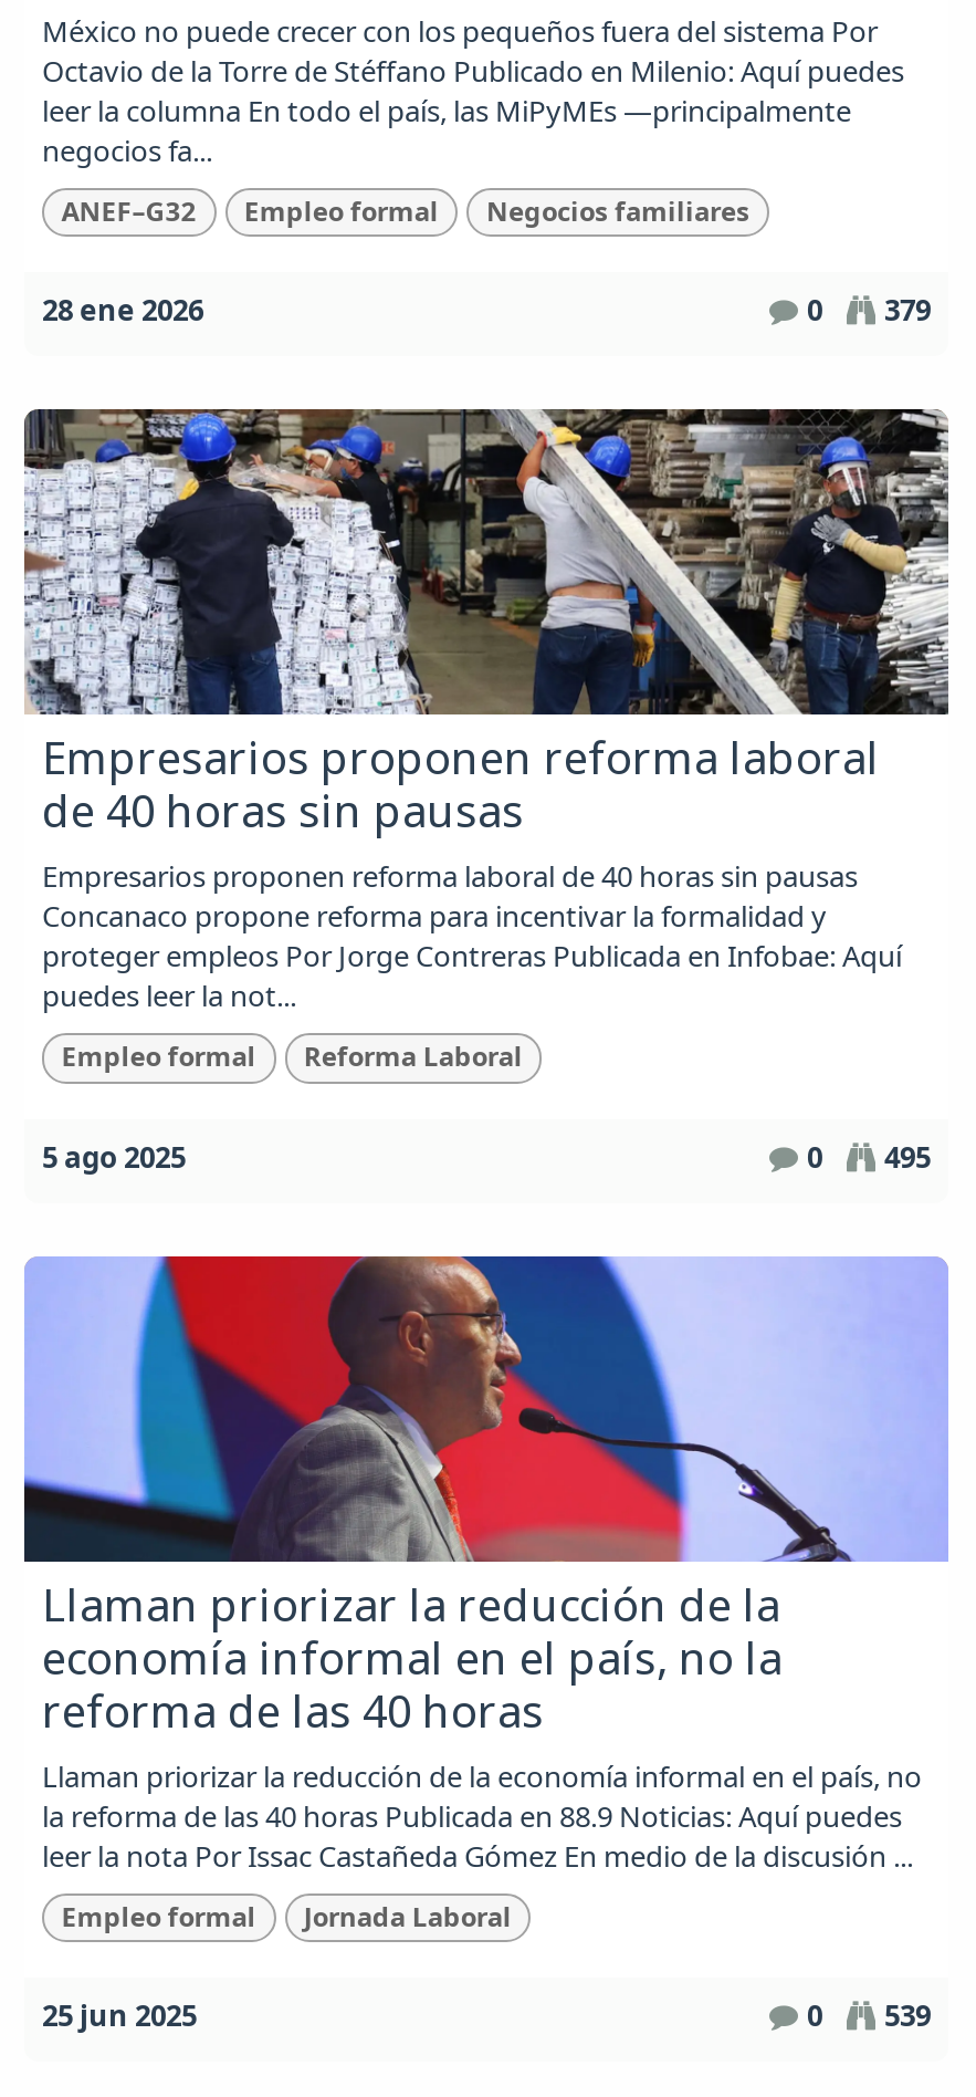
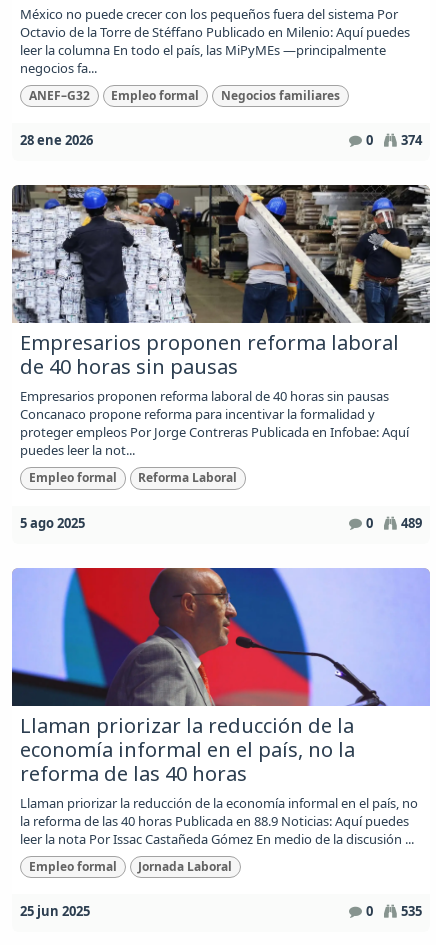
[807,290,931,330] 0 379 -> [366,131,422,149] 0 374
[807,1136,931,1176] 0 495 -> [366,514,422,532] 0 489
[807,1995,931,2035] 0 539 -> [366,902,422,920] 0 535

